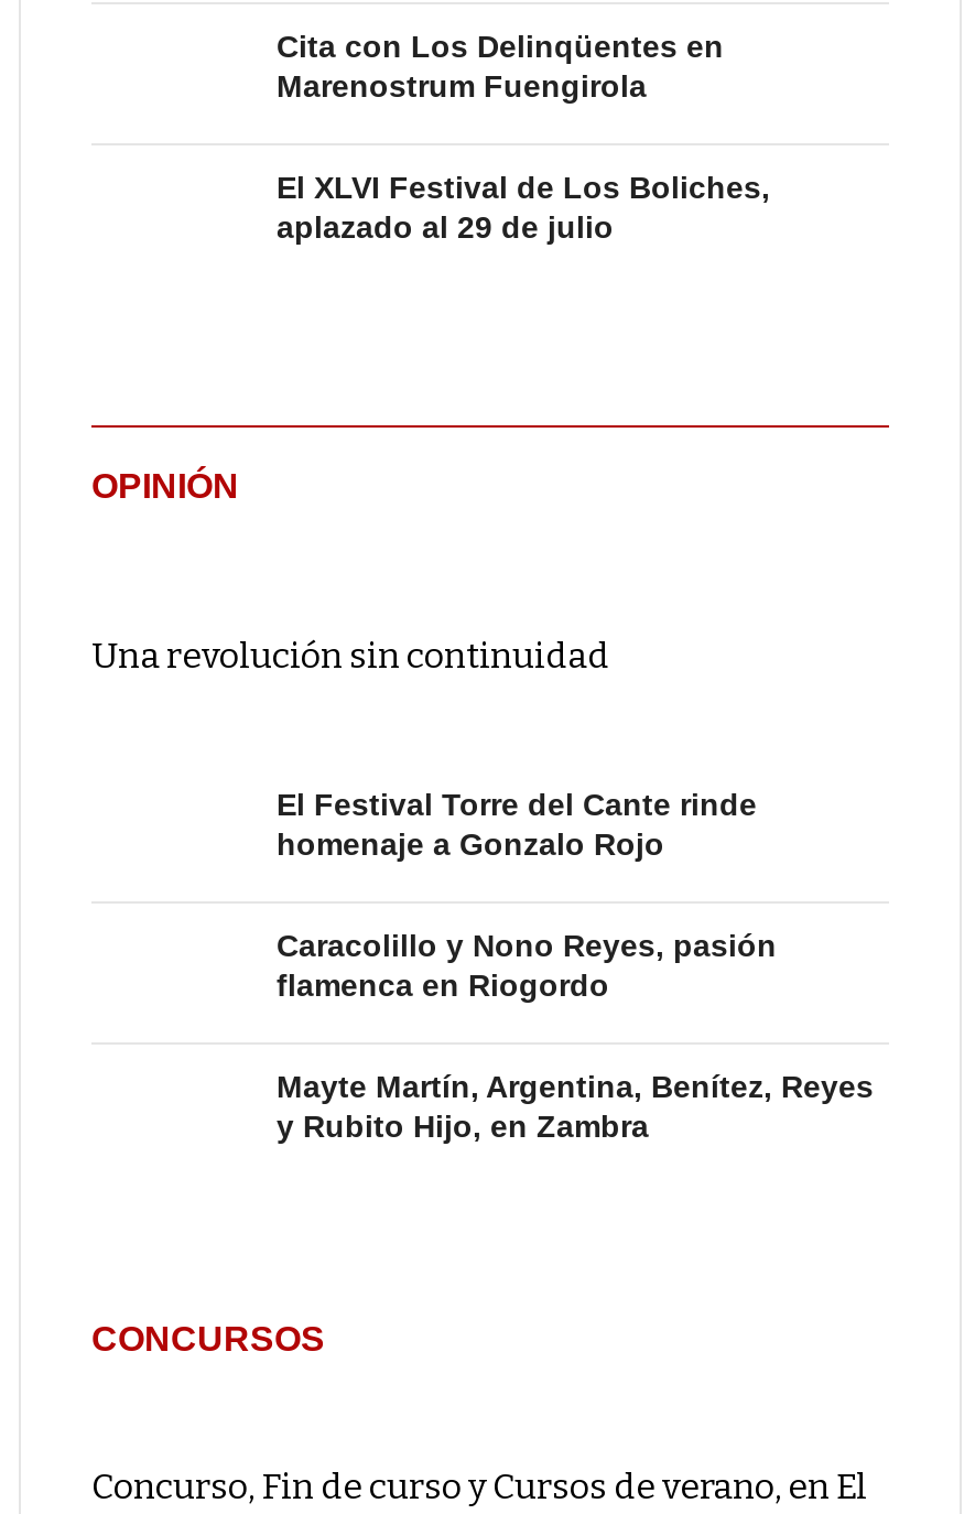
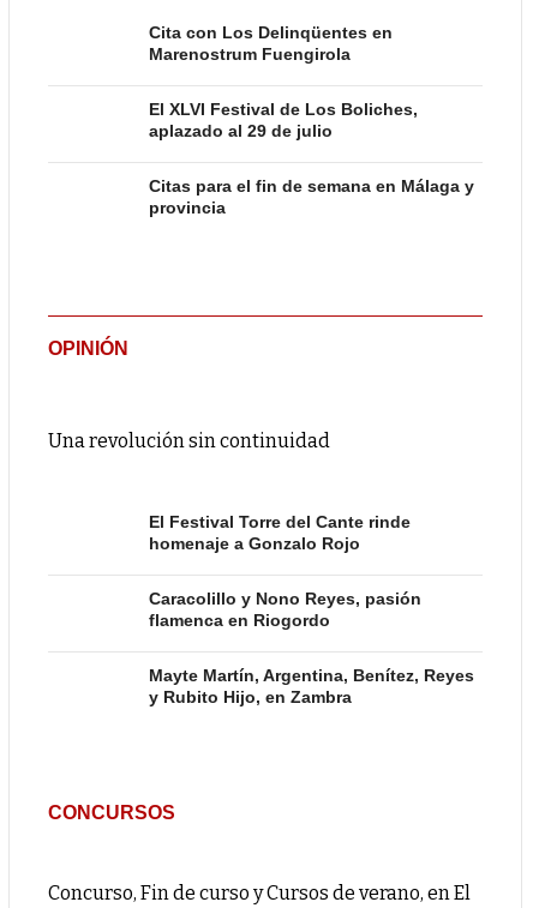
none -> [149,176,474,217] Citas para el fin de semana en Málaga y | provincia

